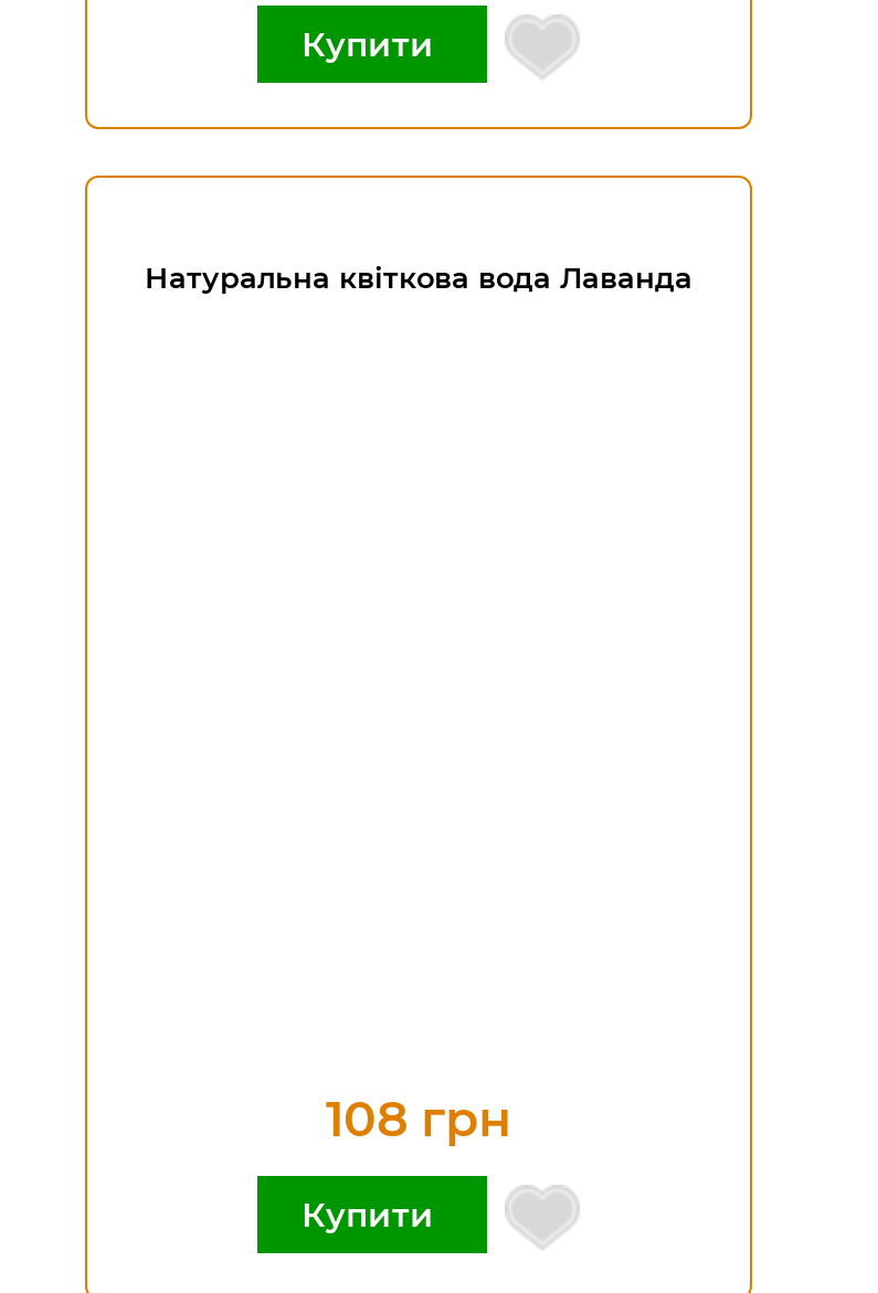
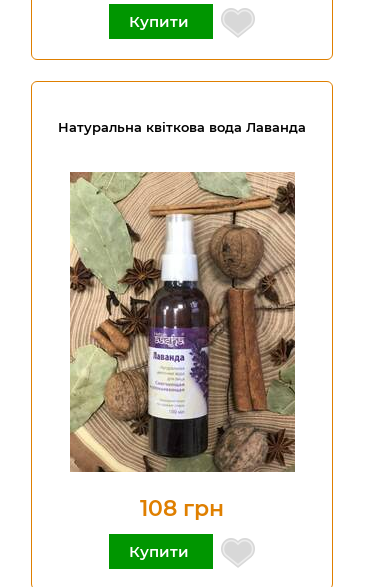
none -> [69,171,296,473] [image]

